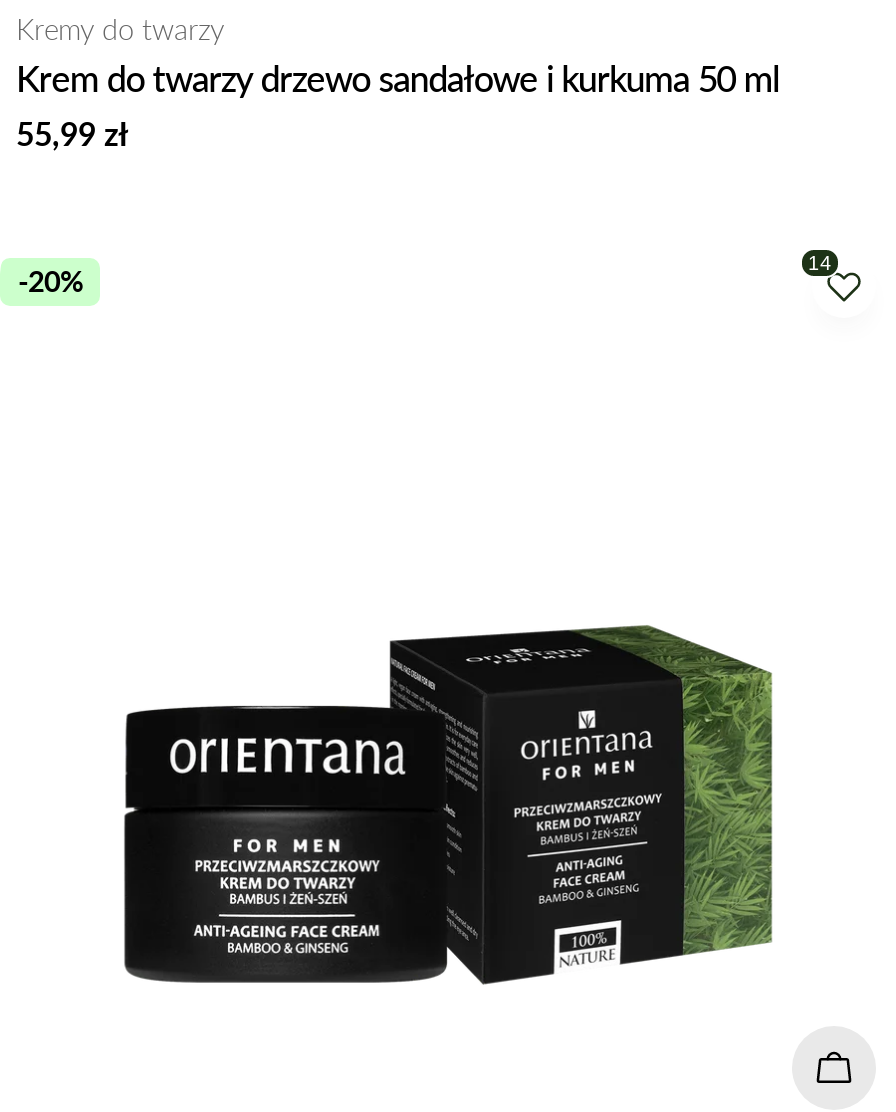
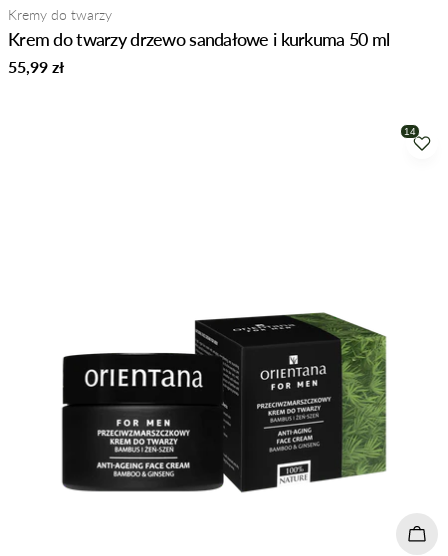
[18,265,82,299] -20% -> none

